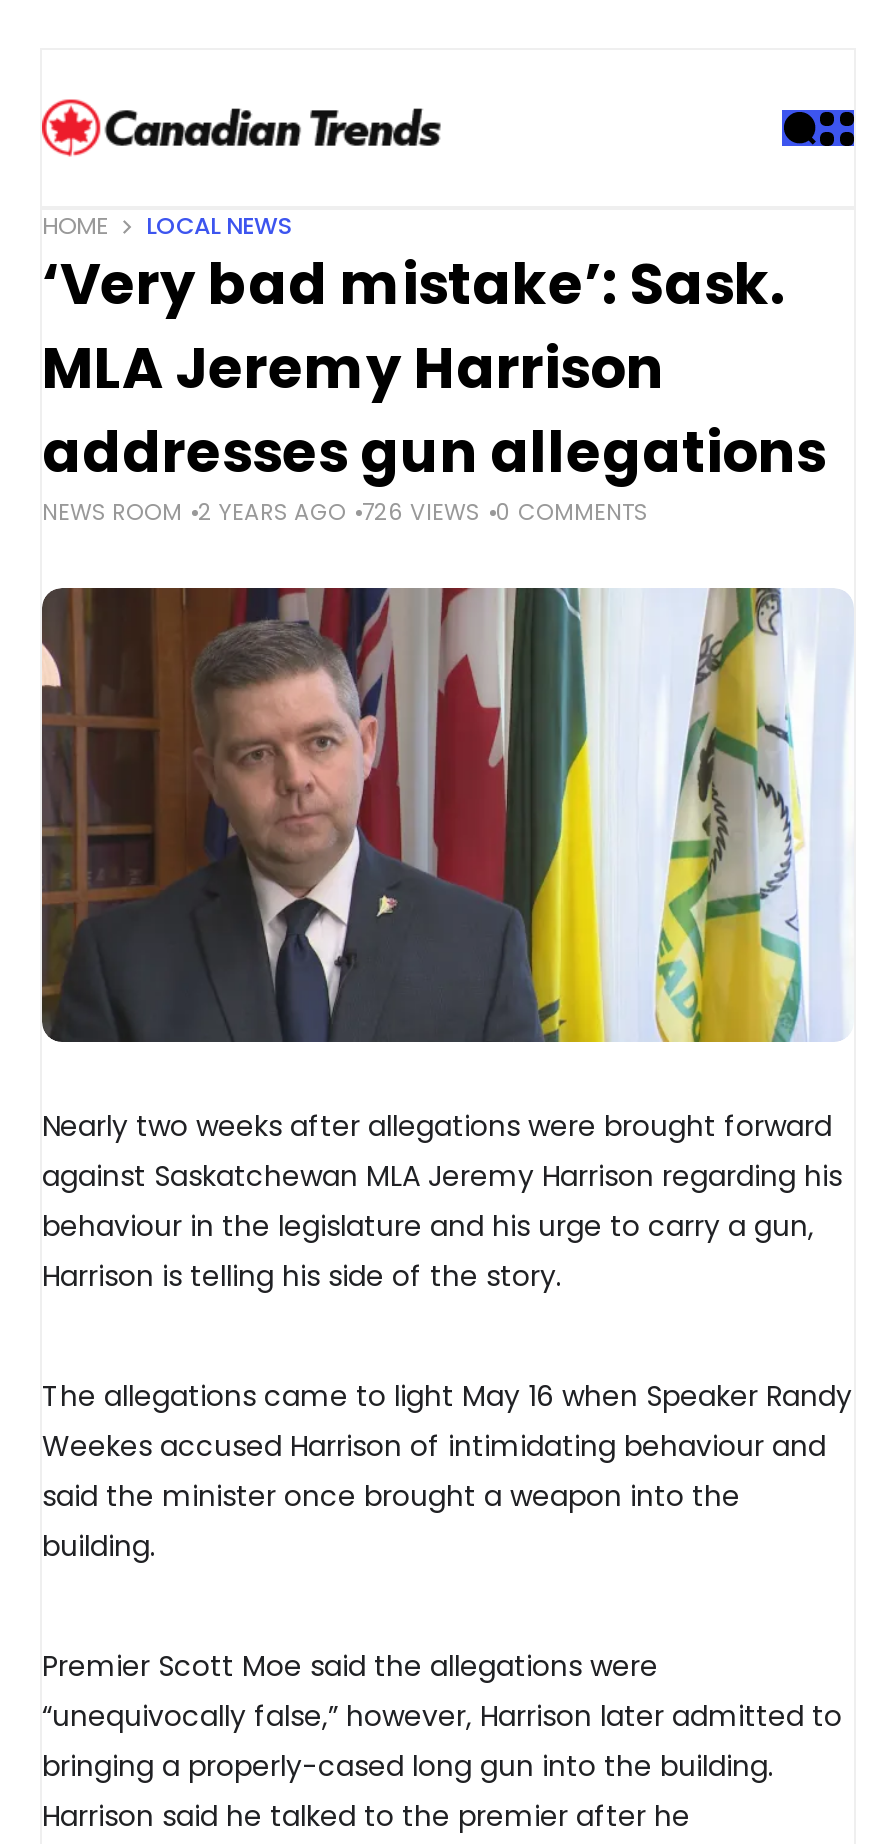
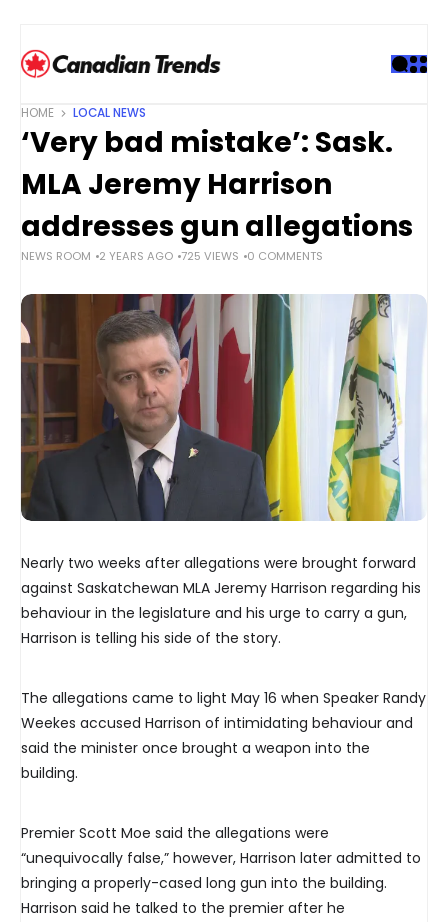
[42,496,648,528] NEWS ROOM 2 YEARS AGO 726 VIEWS 0 COMMENTS -> [21,248,323,264] NEWS ROOM 2 YEARS AGO 725 VIEWS 0 COMMENTS

